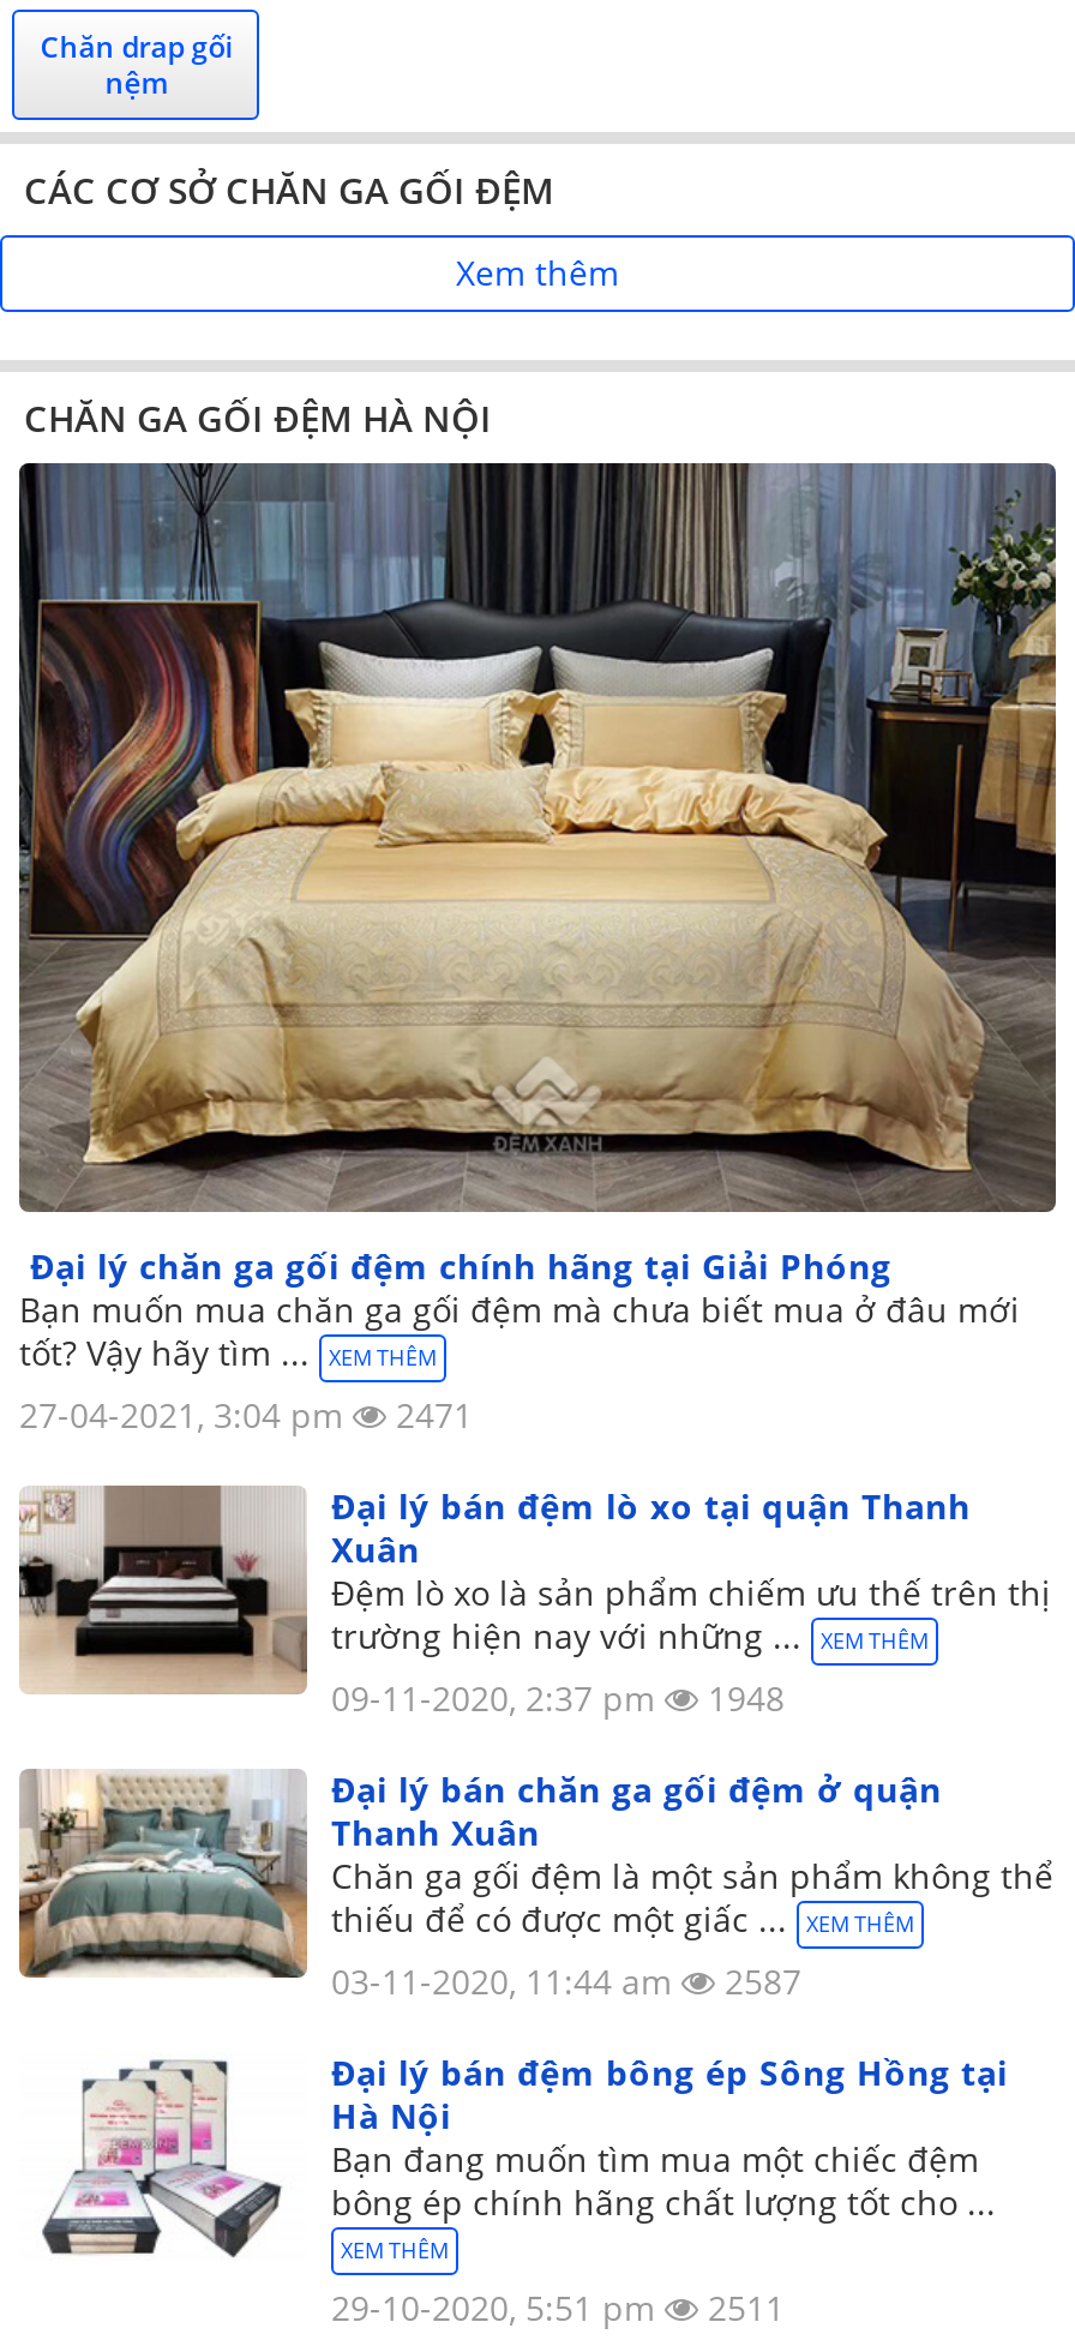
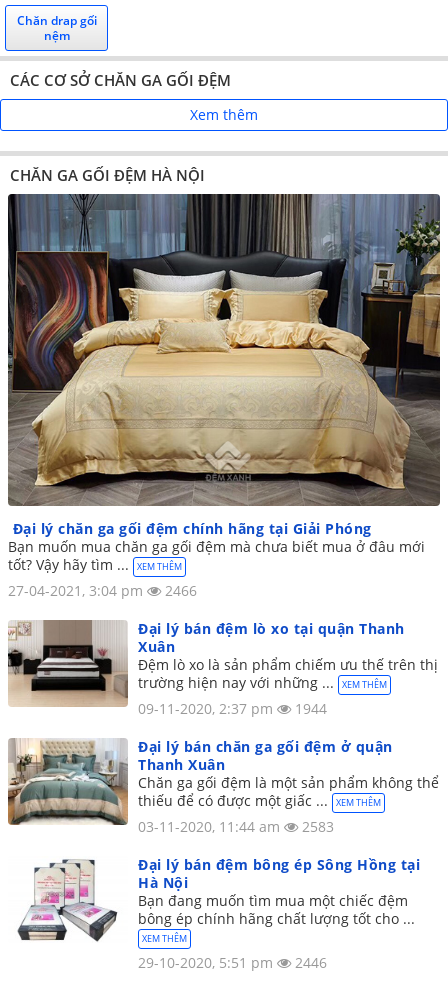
[19,1392,473,1438] 27-04-2021, 3:04 pm 2471 -> [8,581,197,600] 27-04-2021, 3:04 pm 2466
[331,1676,785,1721] 09-11-2020, 2:37 pm 1948 -> [138,699,327,718] 09-11-2020, 2:37 pm 1944
[331,1959,801,2004] 03-11-2020, 11:44 am 2587 -> [138,817,334,836] 03-11-2020, 11:44 am 2583
[331,2285,785,2331] 29-10-2020, 5:51 pm 2511 -> [138,953,327,972] 29-10-2020, 5:51 pm 2446

